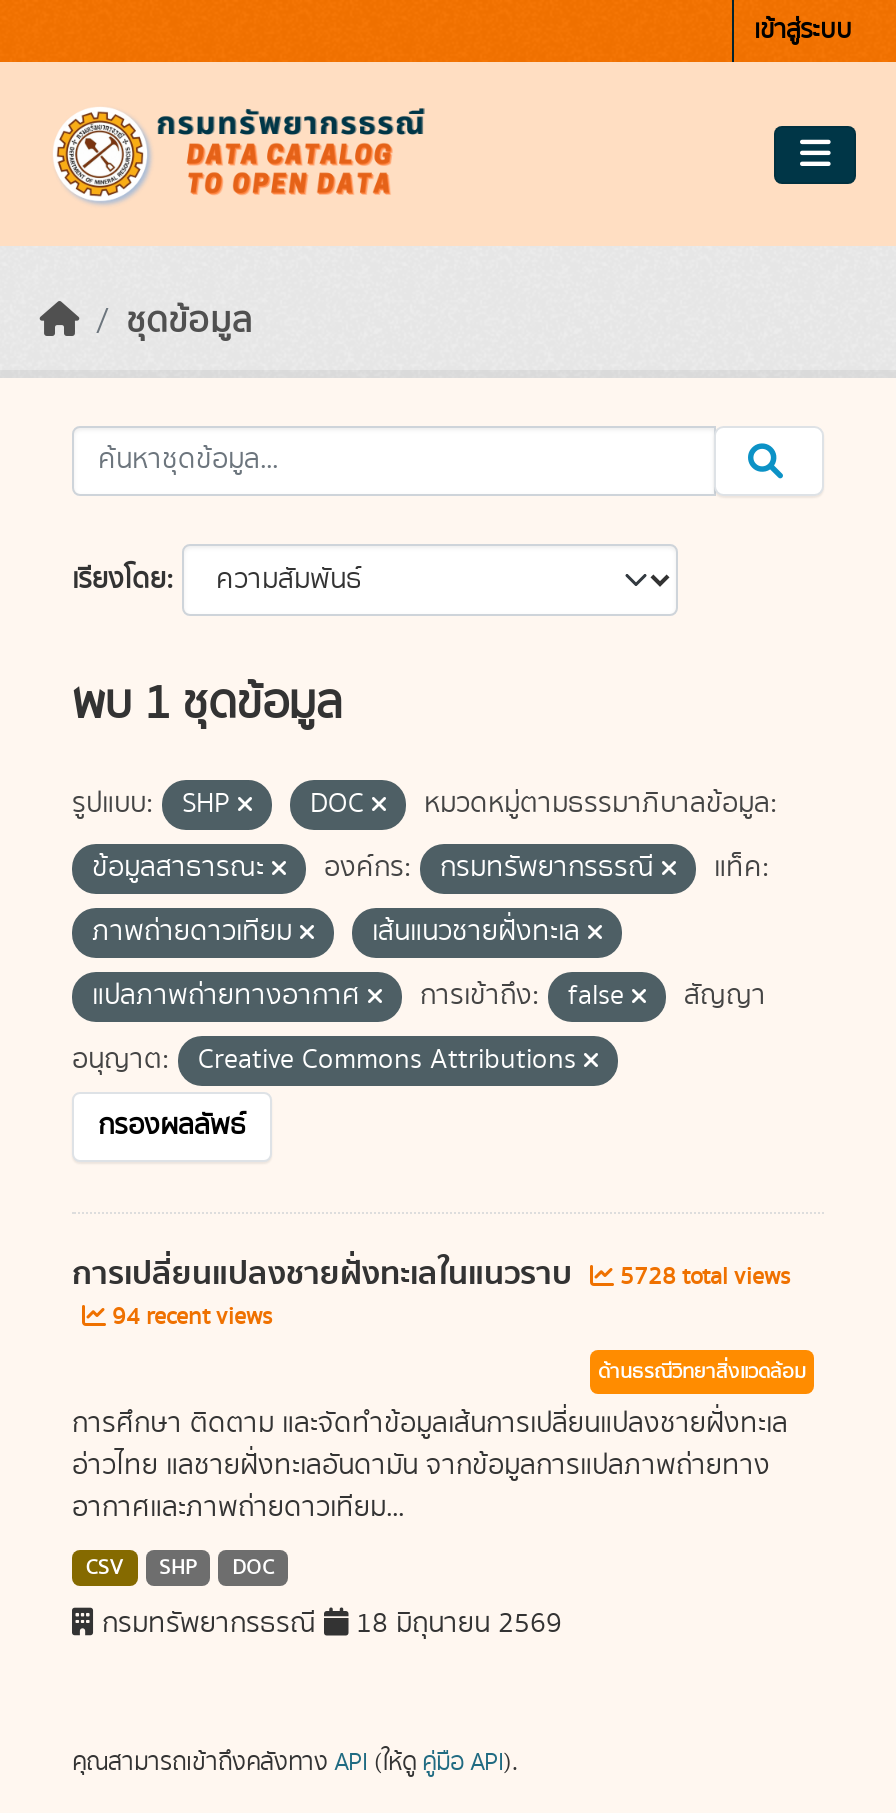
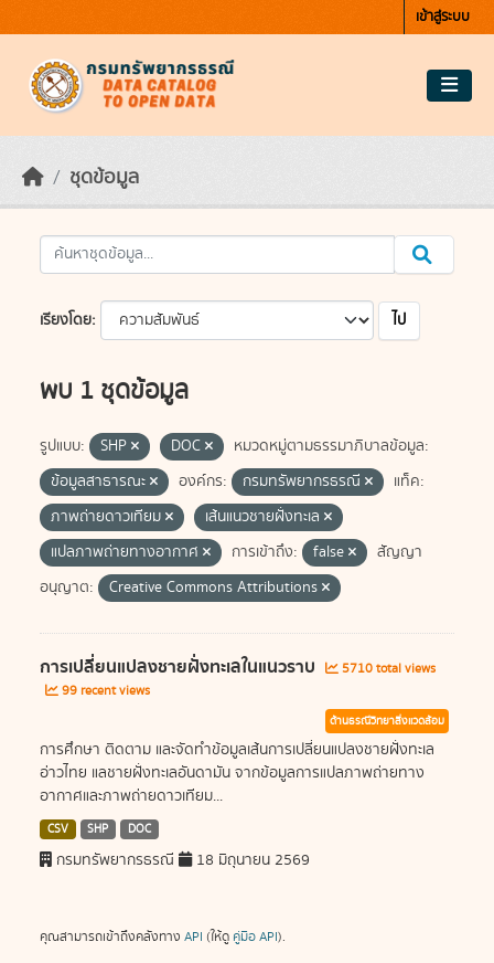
none -> [393,309,406,331] ไป
[98,1106,246,1146] กรองผลลัพธ์ -> none
[72,1248,790,1300] การเปลี่ยนแปลงชายฝั่งทะเลในแนวราบ 5728 total views -> [40,652,436,681] การเปลี่ยนแปลงชายฝั่งทะเลในแนวราบ 5710 total views
[106,1300,272,1334] 94 recent views -> [58,681,150,700] 99 recent views

